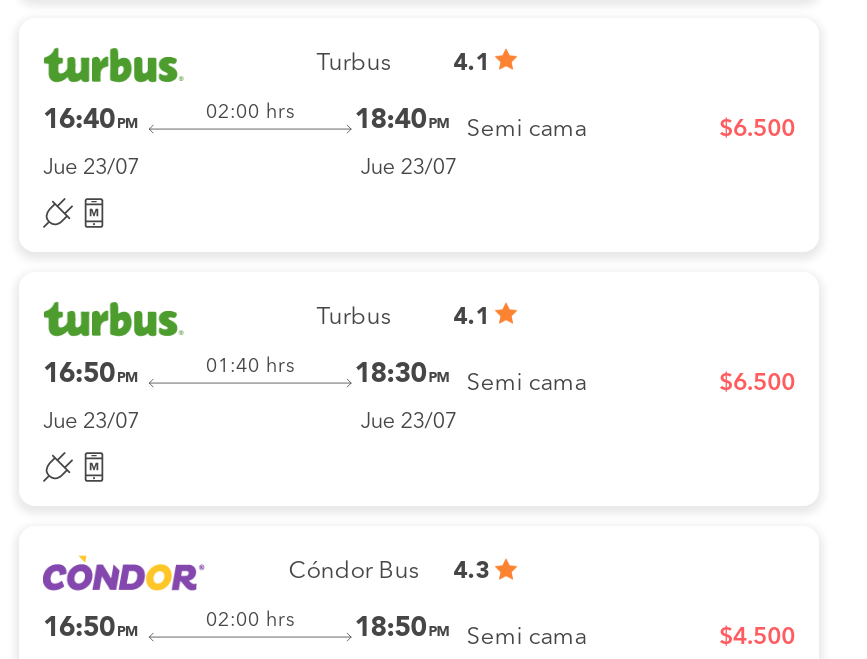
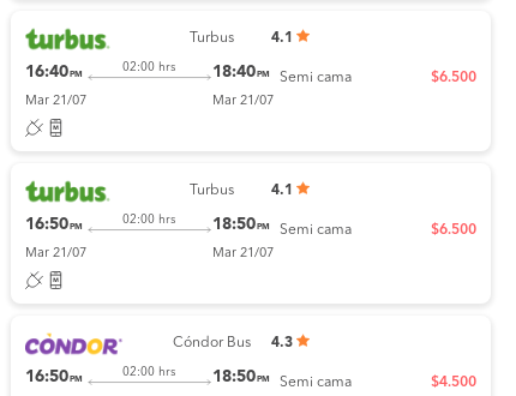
[43,158,457,180] Jue 23/07 | Jue 23/07 -> [25,95,273,108] Mar 21/07 | Mar 21/07
[206,356,451,388] 01:40 hrs | 18:30PM -> [123,213,270,233] 02:00 hrs | 18:50PM
[43,412,457,434] Jue 23/07 | Jue 23/07 -> [25,247,273,260] Mar 21/07 | Mar 21/07

